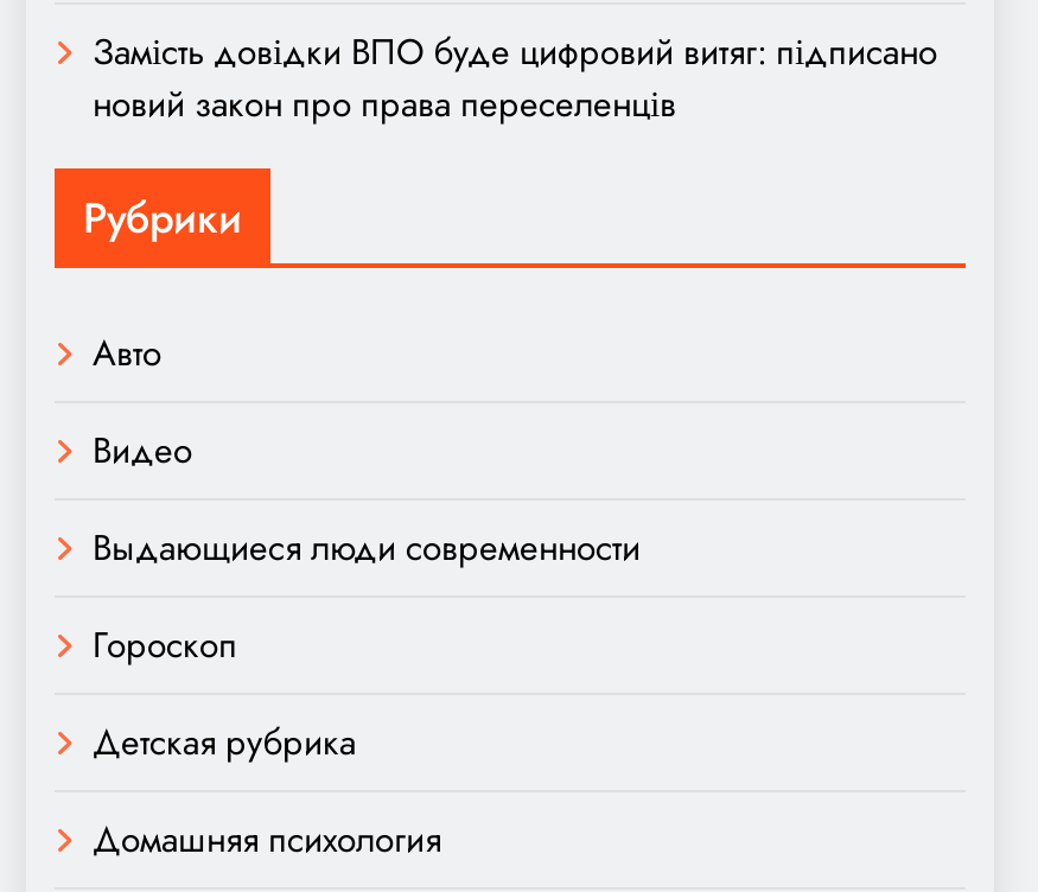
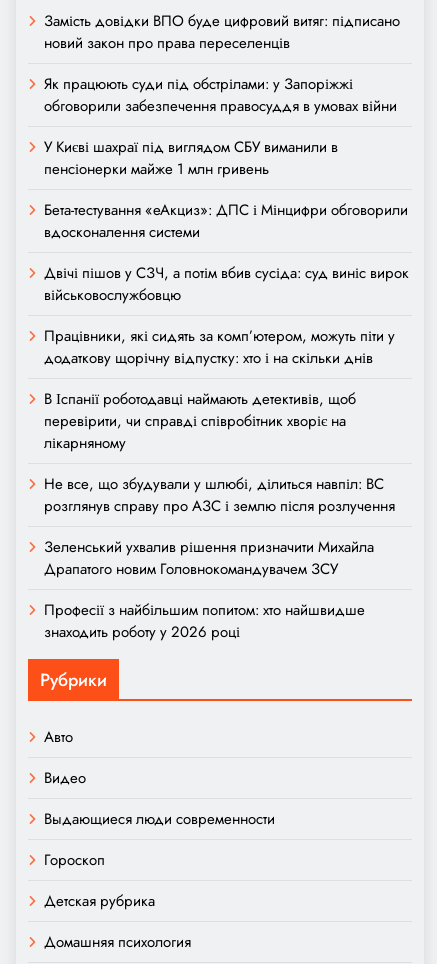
none -> [44,73,409,643] Як працюють суди під обстрілами: у Запоріжжі | обговорили забезпечення правосуддя в умовах війни | У Києві шахраї під виглядом СБУ виманили в | пенсіонерки майже 1 млн гривень | Бета-тестування «еАкциз»: ДПС і Мінцифри обговорили | вдосконалення системи | Двічі пішов у СЗЧ, а потім вбив сусіда: суд виніс вирок | військовослужбовцю | Працівники, які сидять за комп’ютером, можуть піти у | додаткову щорічну відпустку: хто і на скільки днів | В Іспанії роботодавці наймають детективів, щоб | перевірити, чи справді співробітник хворіє на | лікарняному | Не все, що збудували у шлюбі, ділиться навпіл: ВС | розглянув справу про АЗС і землю після розлучення | Зеленський ухвалив рішення призначити Михайла | Драпатого новим Головнокомандувачем ЗСУ | Професії з найбільшим попитом: хто найшвидше | знаходить роботу у 2026 році

